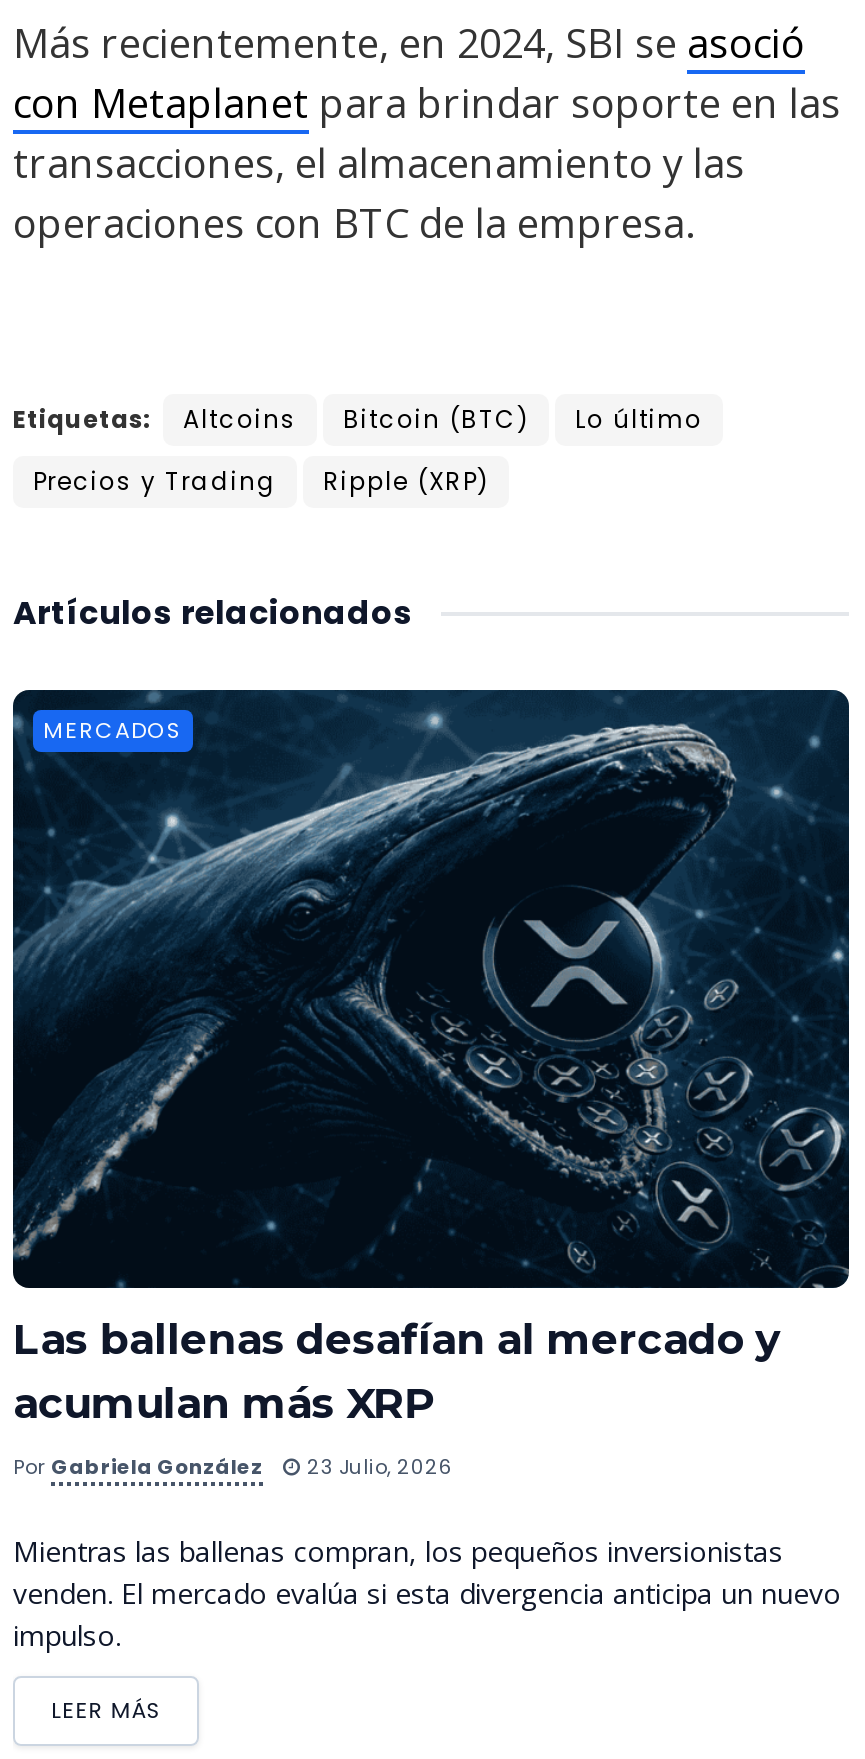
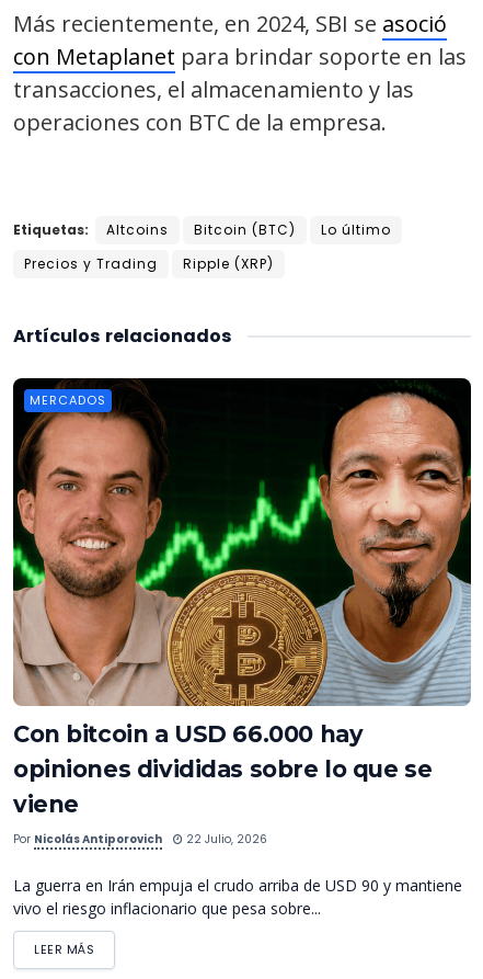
[11,688,851,1428] [image] | Las ballenas desafían al mercado y | acumulan más XRP -> [12,378,472,818] [image] | Con bitcoin a USD 66.000 hay | opiniones divididas sobre lo que se | viene
[13,1452,453,1482] Por Gabriela González | 23 Julio, 2026 -> [13,831,267,847] Por Nicolás Antiporovich | 22 Julio, 2026
[13,1532,841,1654] Mientras las ballenas compran, los pequeños inversionistas | venden. El mercado evalúa si esta divergencia anticipa un nuevo | impulso. -> [13,875,462,919] La guerra en Irán empuja el crudo arriba de USD 90 y mantiene | vivo el riesgo inflacionario que pesa sobre...

